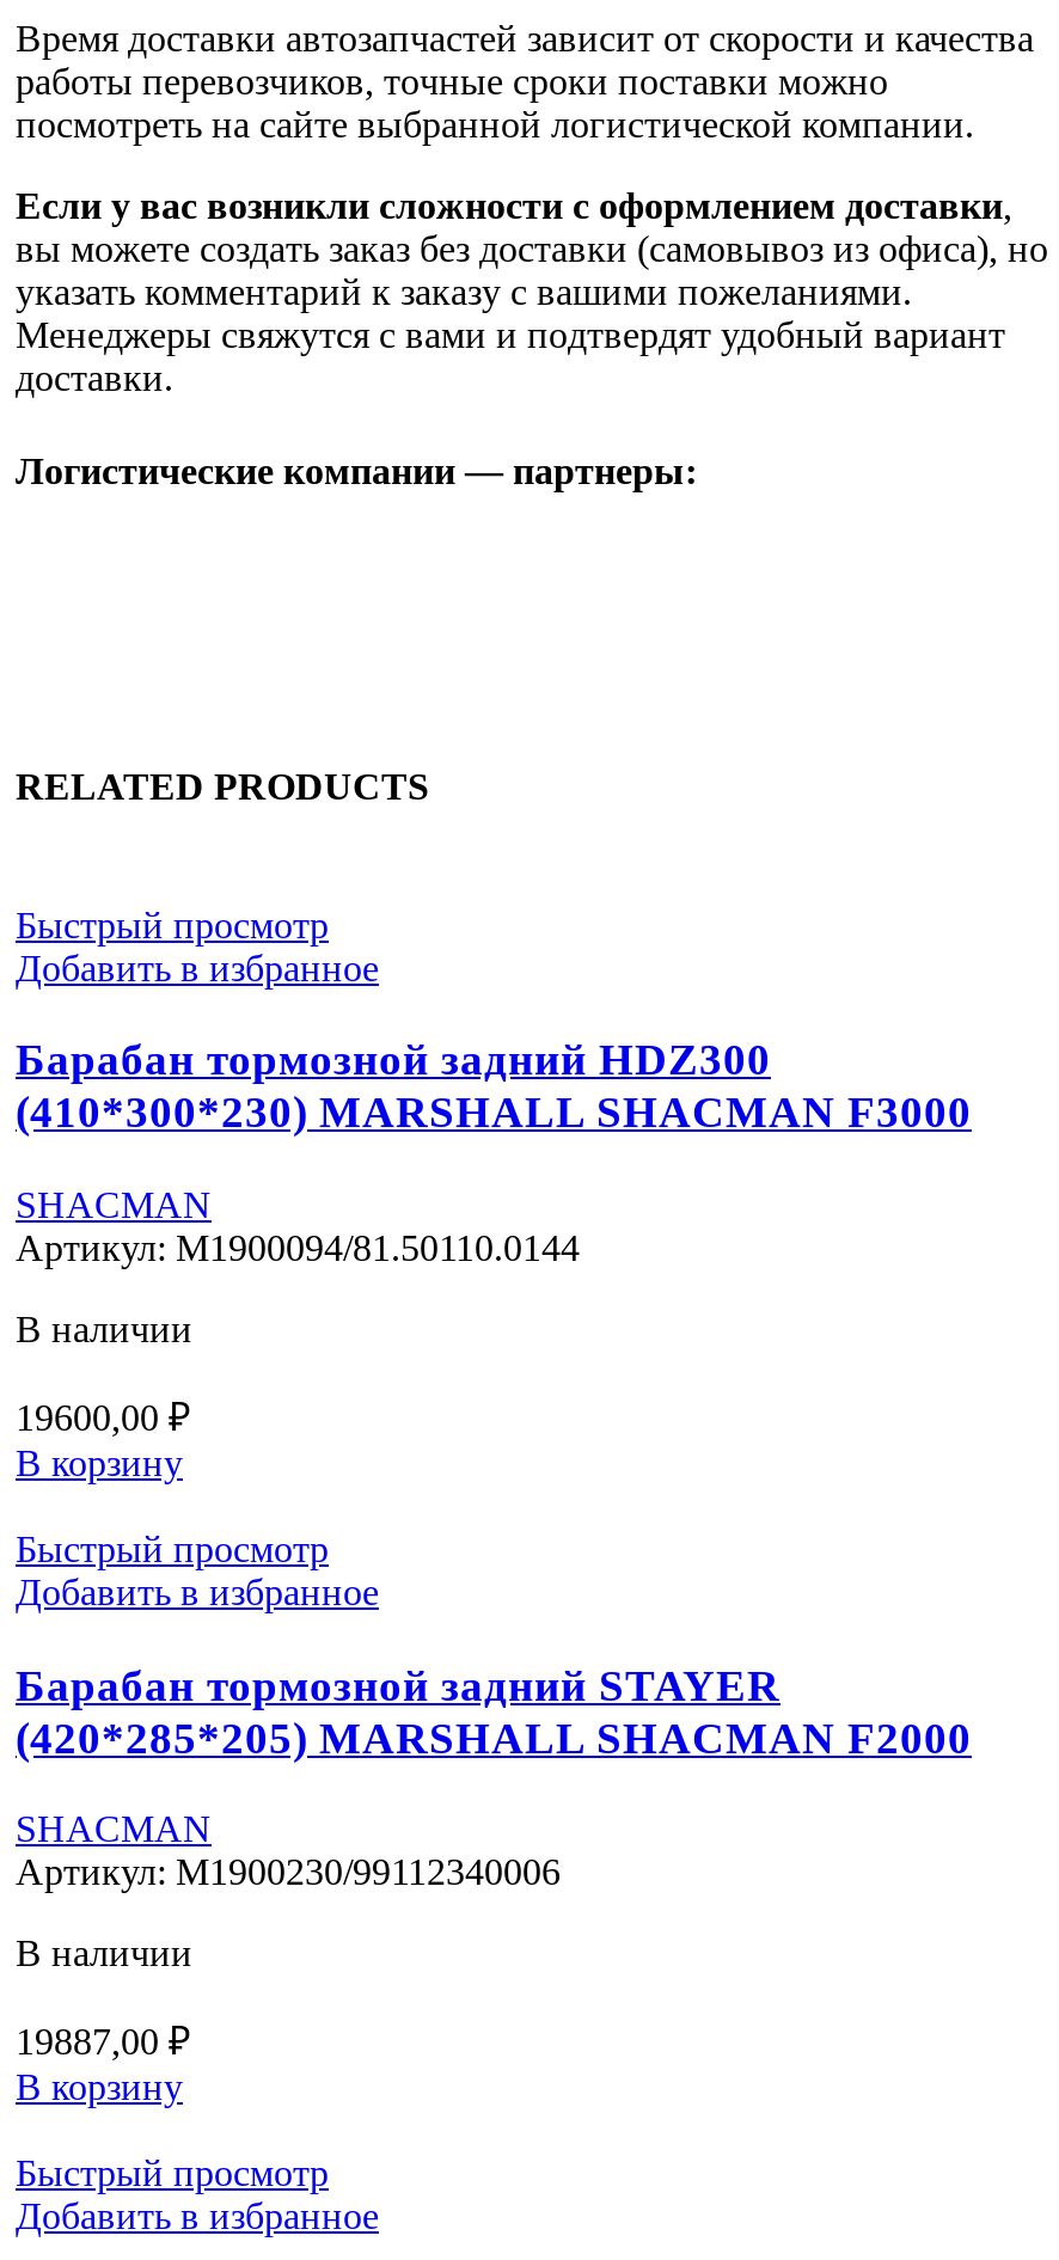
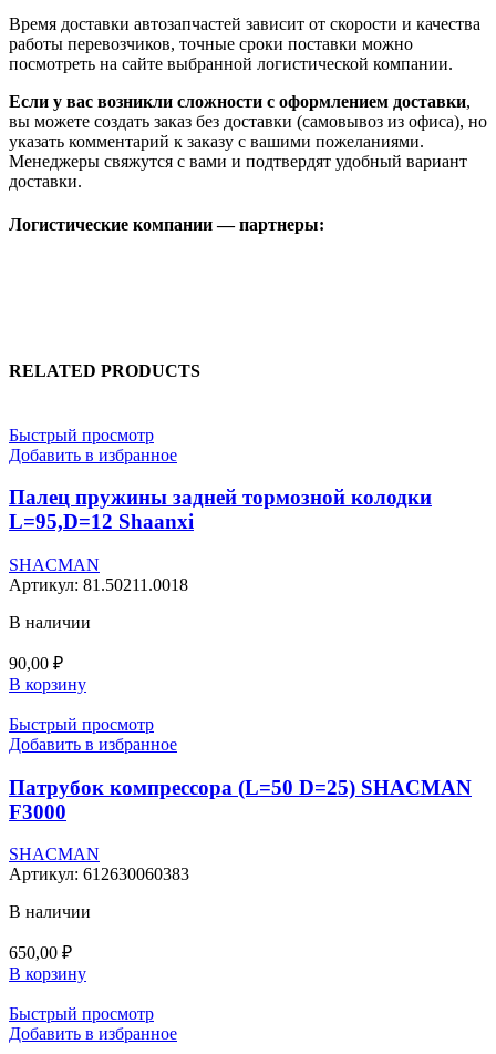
[16,1035,972,1137] Барабан тормозной задний HDZ300 | (410*300*230) MARSHALL SHACMAN F3000 -> [9,486,432,533] Палец пружины задней тормозной колодки | L=95,D=12 Shaanxi
[16,1227,580,1268] Артикул: M1900094/81.50110.0144 -> [9,575,188,594] Артикул: 81.50211.0018
[16,1397,190,1438] 19600,00 ₽ -> [9,654,63,673] 90,00 ₽
[16,1659,972,1762] Барабан тормозной задний STAYER | (420*285*205) MARSHALL SHACMAN F2000 -> [9,775,472,823] Патрубок компрессора (L=50 D=25) SHACMAN | F3000
[16,1852,570,1893] Артикул: M1900230/99112340006 -> [9,865,189,884] Артикул: 612630060383
[16,2022,190,2063] 19887,00 ₽ -> [9,944,72,962] 650,00 ₽

